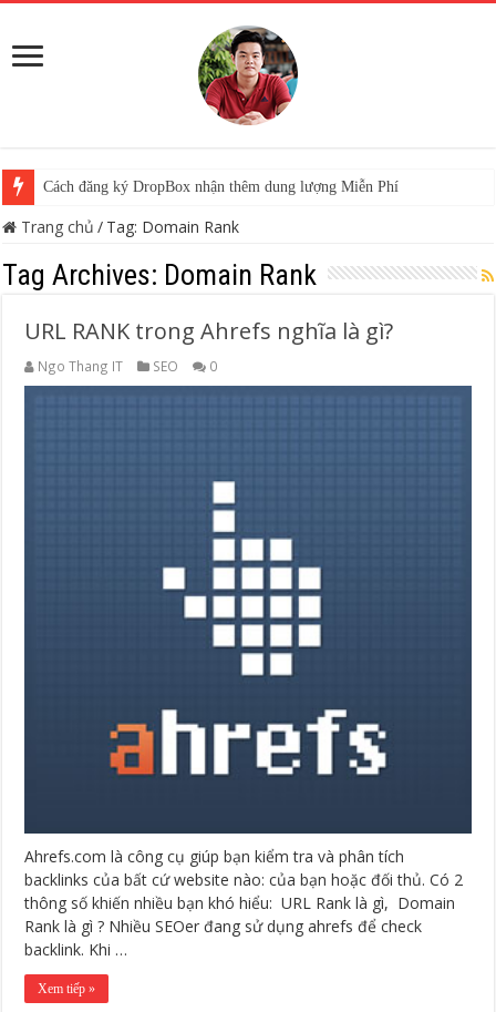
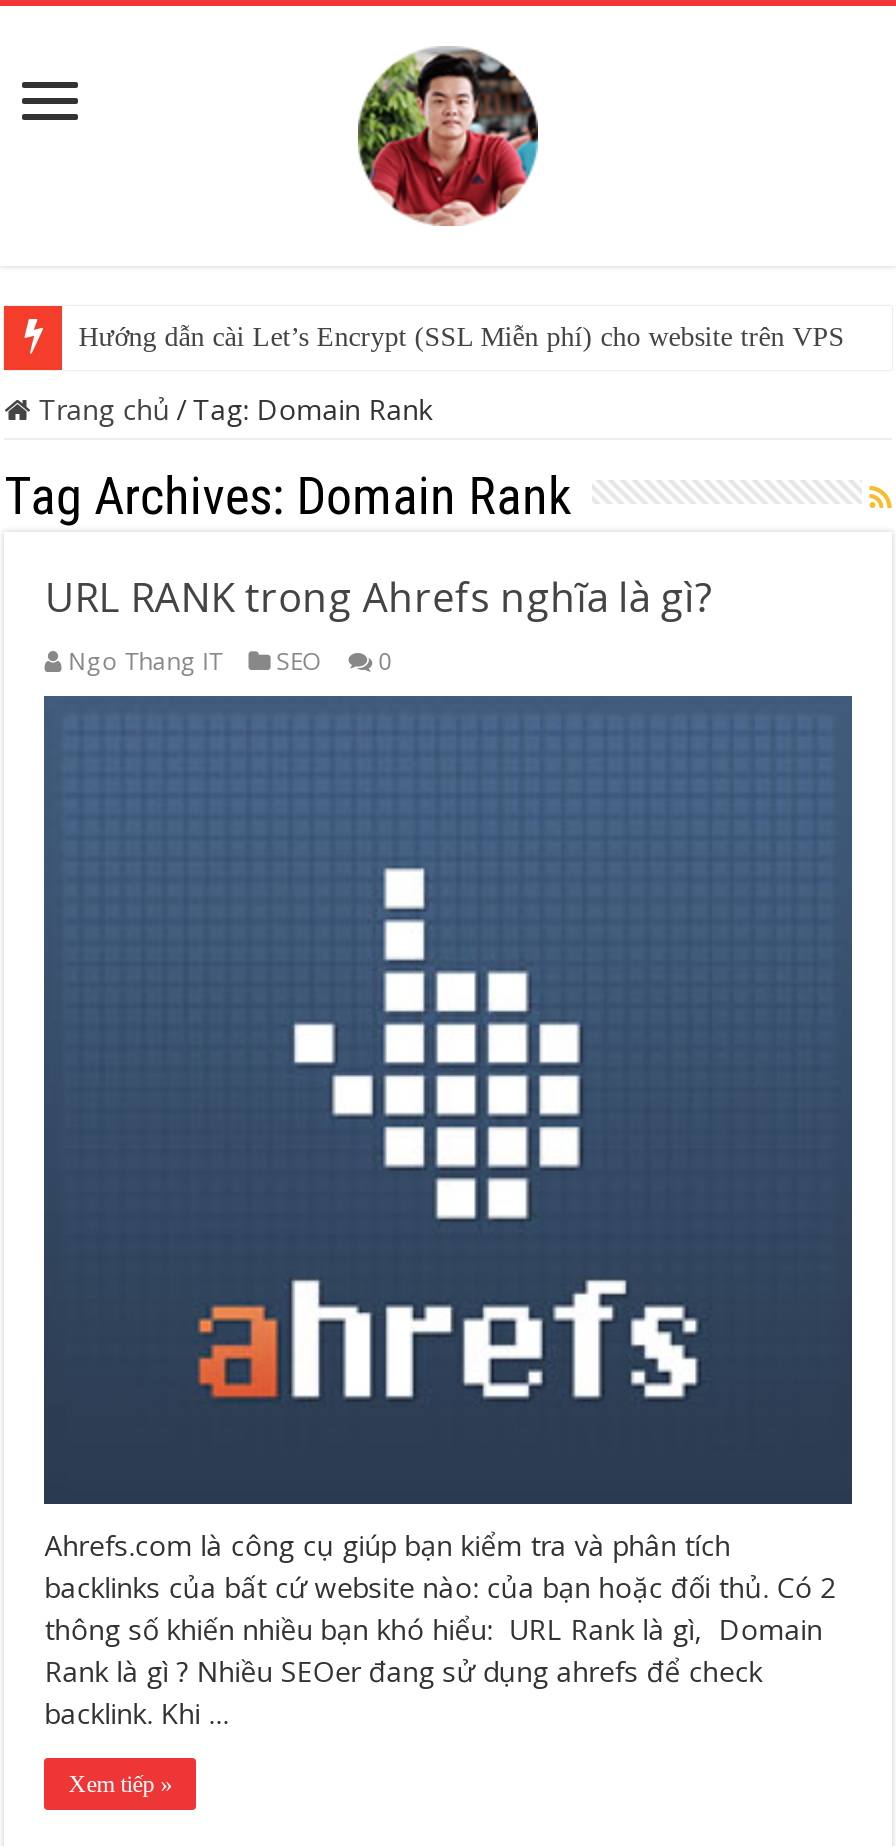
[43,178,399,195] Cách đăng ký DropBox nhận thêm dung lượng Miễn Phí -> [78,322,844,352] Hướng dẫn cài Let’s Encrypt (SSL Miễn phí) cho website trên VPS

